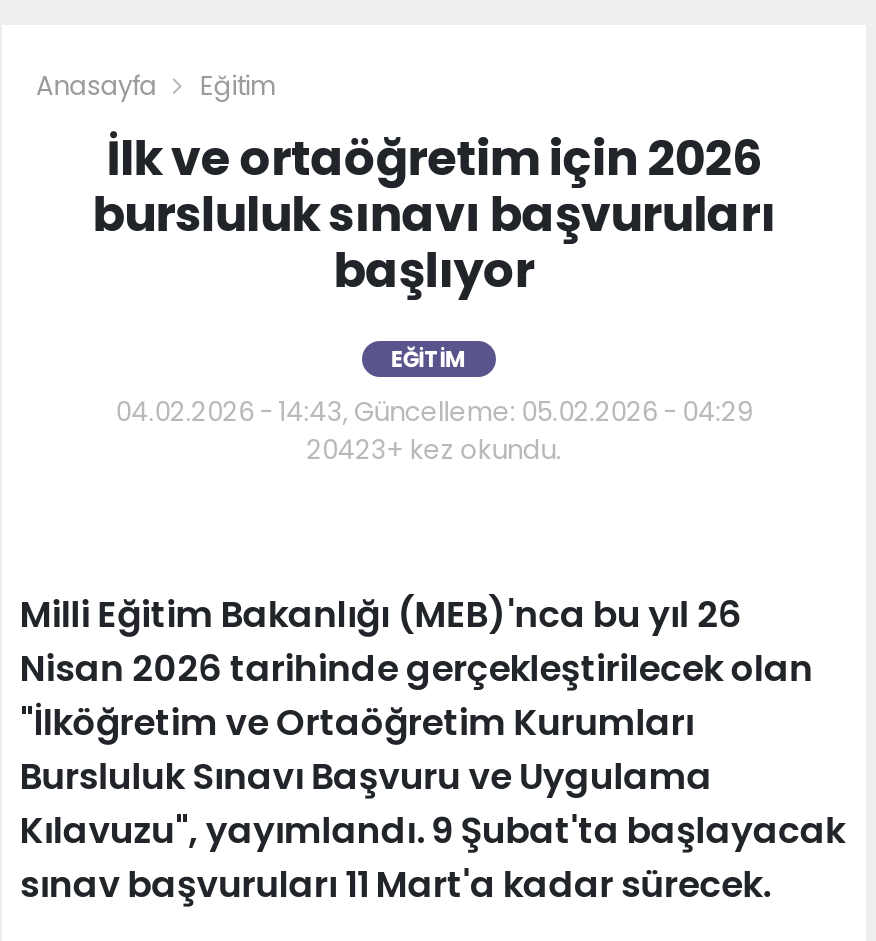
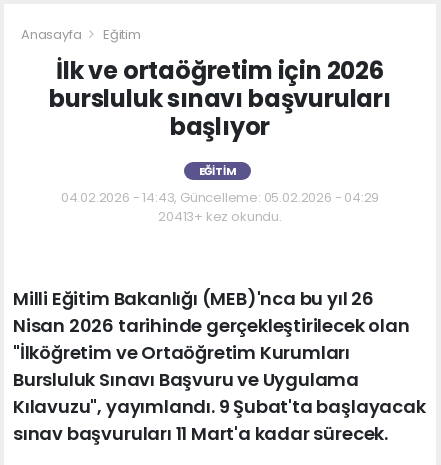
[306,432,562,470] 20423+ kez okundu. -> [158,207,282,226] 20413+ kez okundu.

